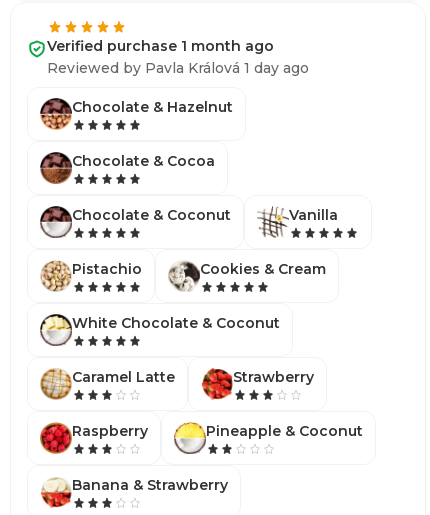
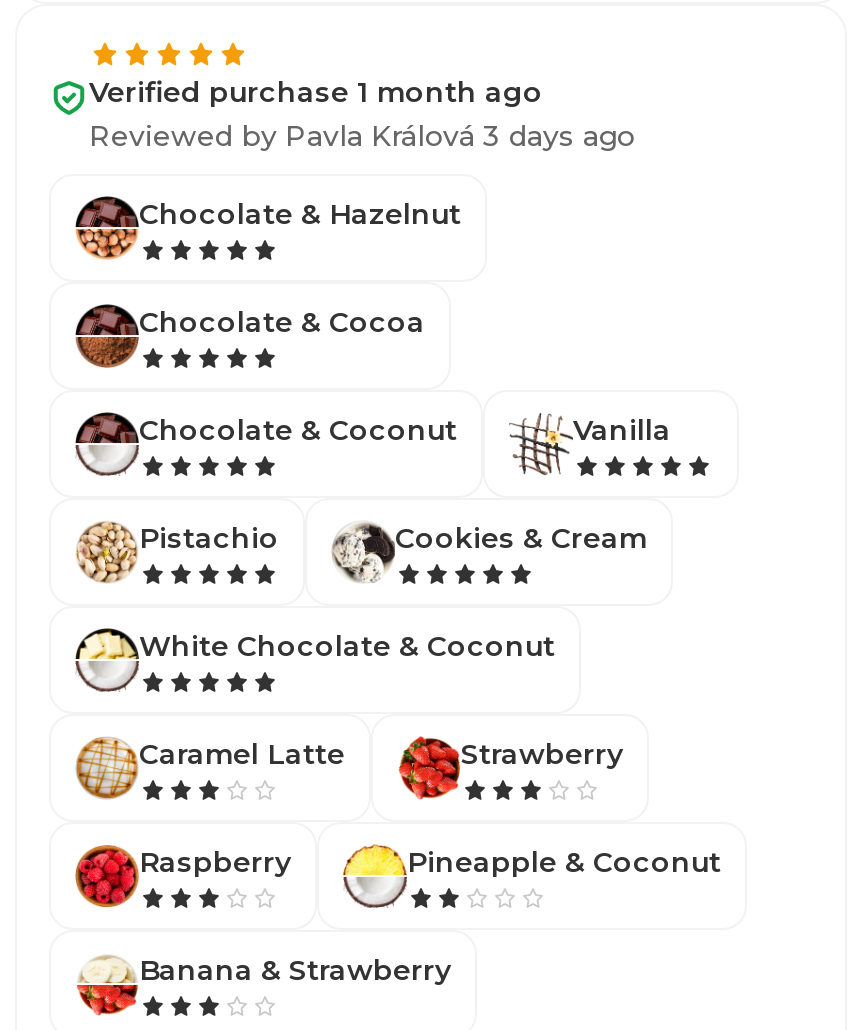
[47,59,309,77] Reviewed by Pavla Králová 1 day ago -> [89,118,635,154] Reviewed by Pavla Králová 3 days ago

